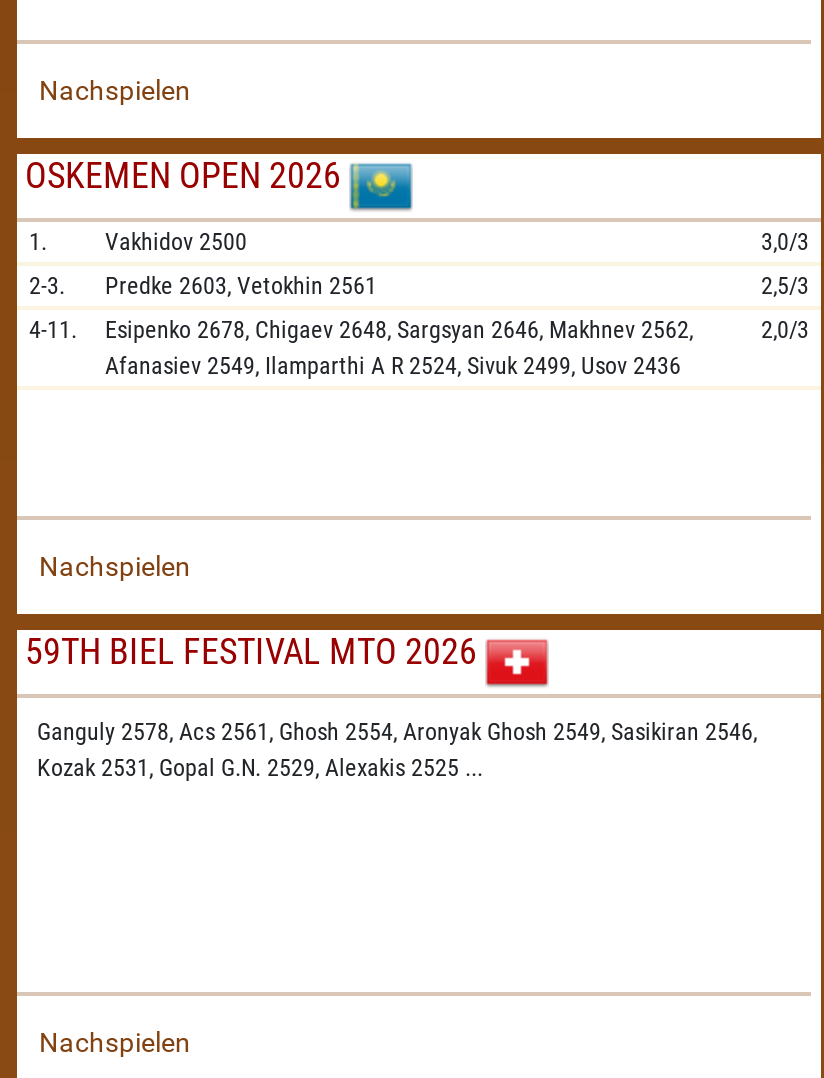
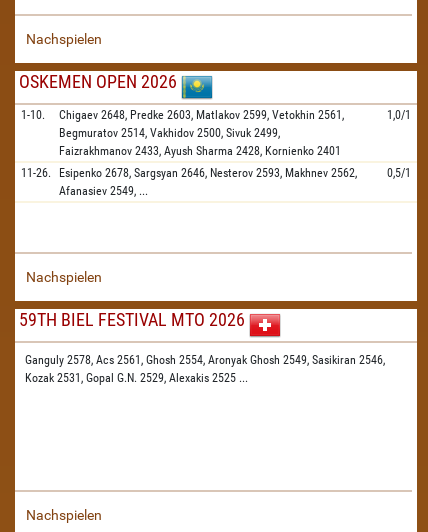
[29,228,809,256] 1. | Vakhidov 2500 | 3,0/3 -> [21,108,344,158] 1-10. | Chigaev 2648, Predke 2603, Matlakov 2599, Vetokhin 2561, | Begmuratov 2514, Vakhidov 2500, Sivuk 2499, | Faizrakhmanov 2433, Ayush Sharma 2428, Kornienko 2401
[29,272,809,300] 2-3. | Predke 2603, Vetokhin 2561 | 2,5/3 -> [387,108,411,122] 1,0/1
[29,316,693,380] 4-11. | Esipenko 2678, Chigaev 2648, Sargsyan 2646, Makhnev 2562, | Afanasiev 2549, Ilamparthi A R 2524, Sivuk 2499, Usov 2436 -> [21,166,357,198] 11-26. Esipenko 2678, Sargsyan 2646, Nesterov 2593, Makhnev 2562, | Afanasiev 2549,...
[761,316,809,344] 2,0/3 -> [387,166,411,180] 0,5/1

